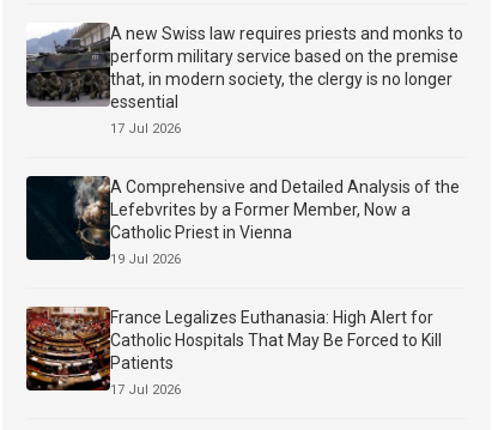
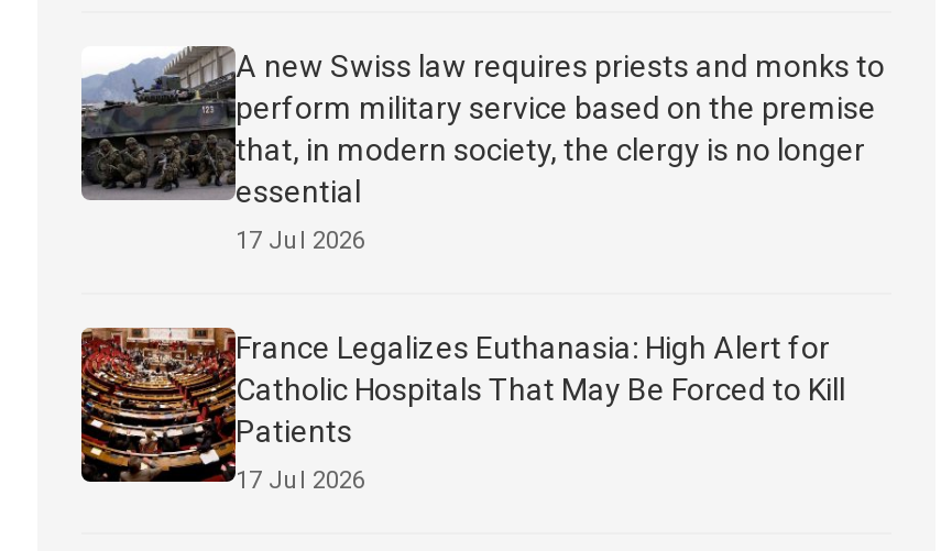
[25,175,460,267] [image] | A Comprehensive and Detailed Analysis of the | Lefebvrites by a Former Member, Now a | Catholic Priest in Vienna | 19 Jul 2026 -> none

